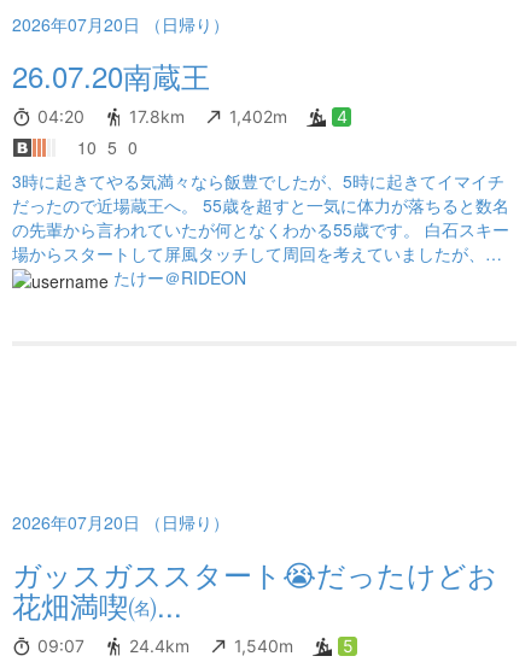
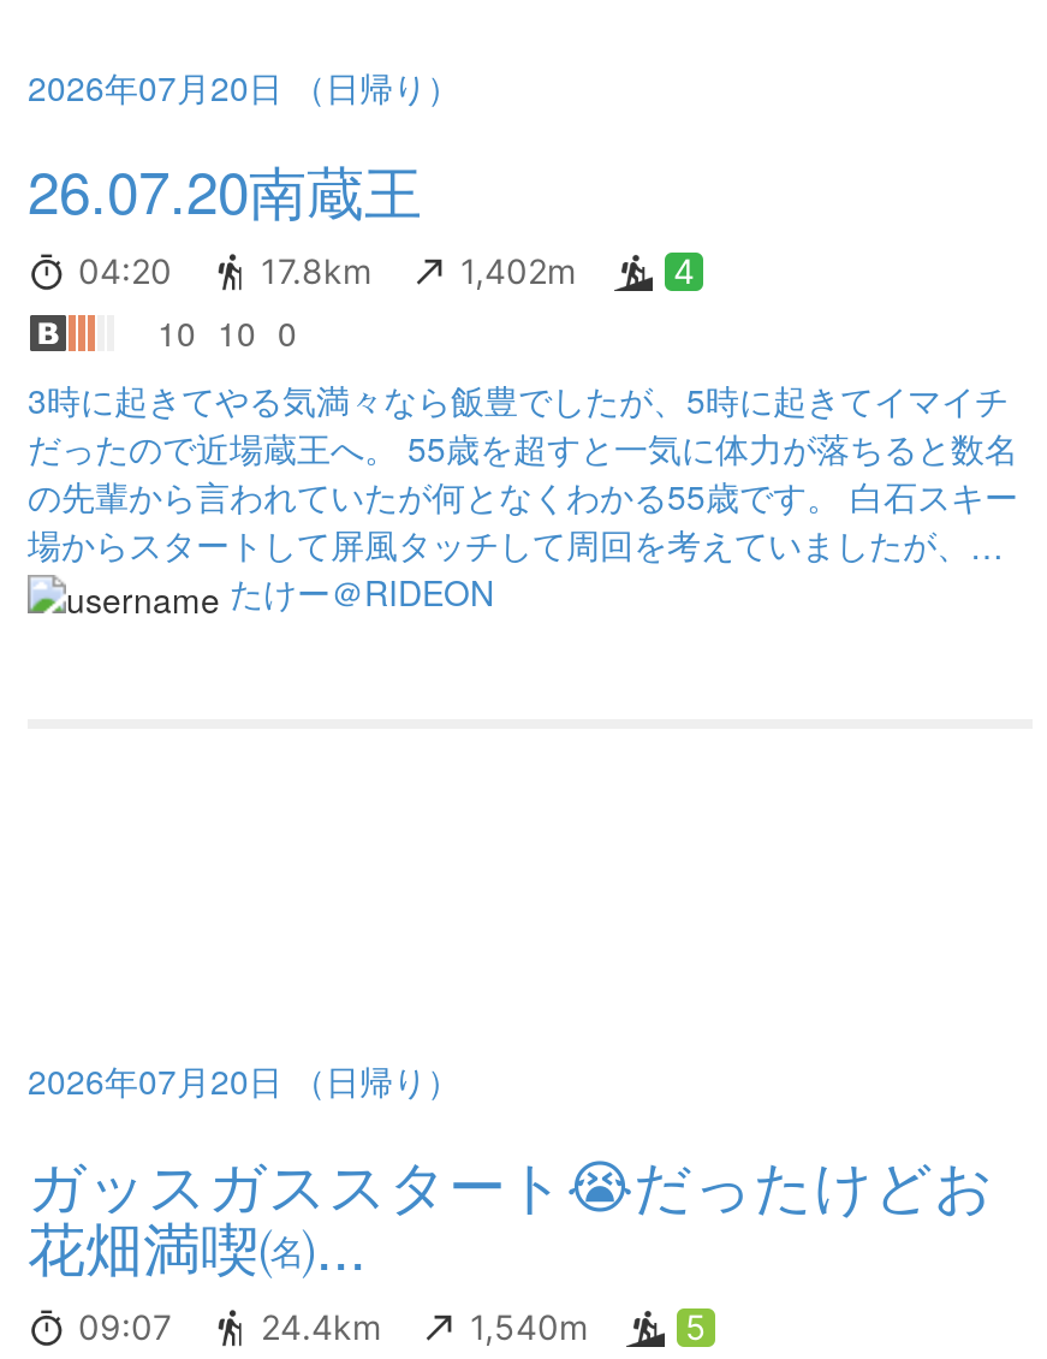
[77,136,138,160] 10 5 0 -> [157,309,297,357] 10 10 0

